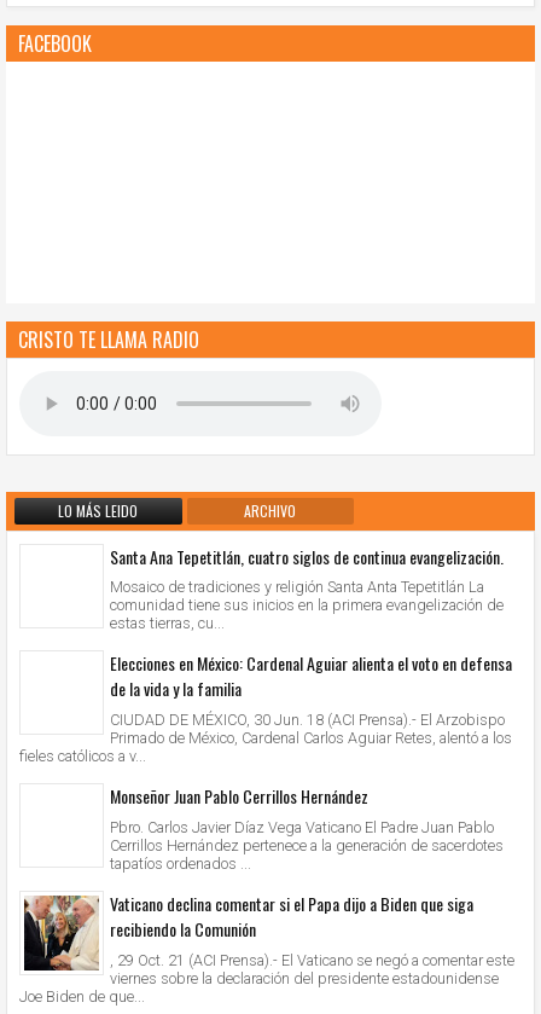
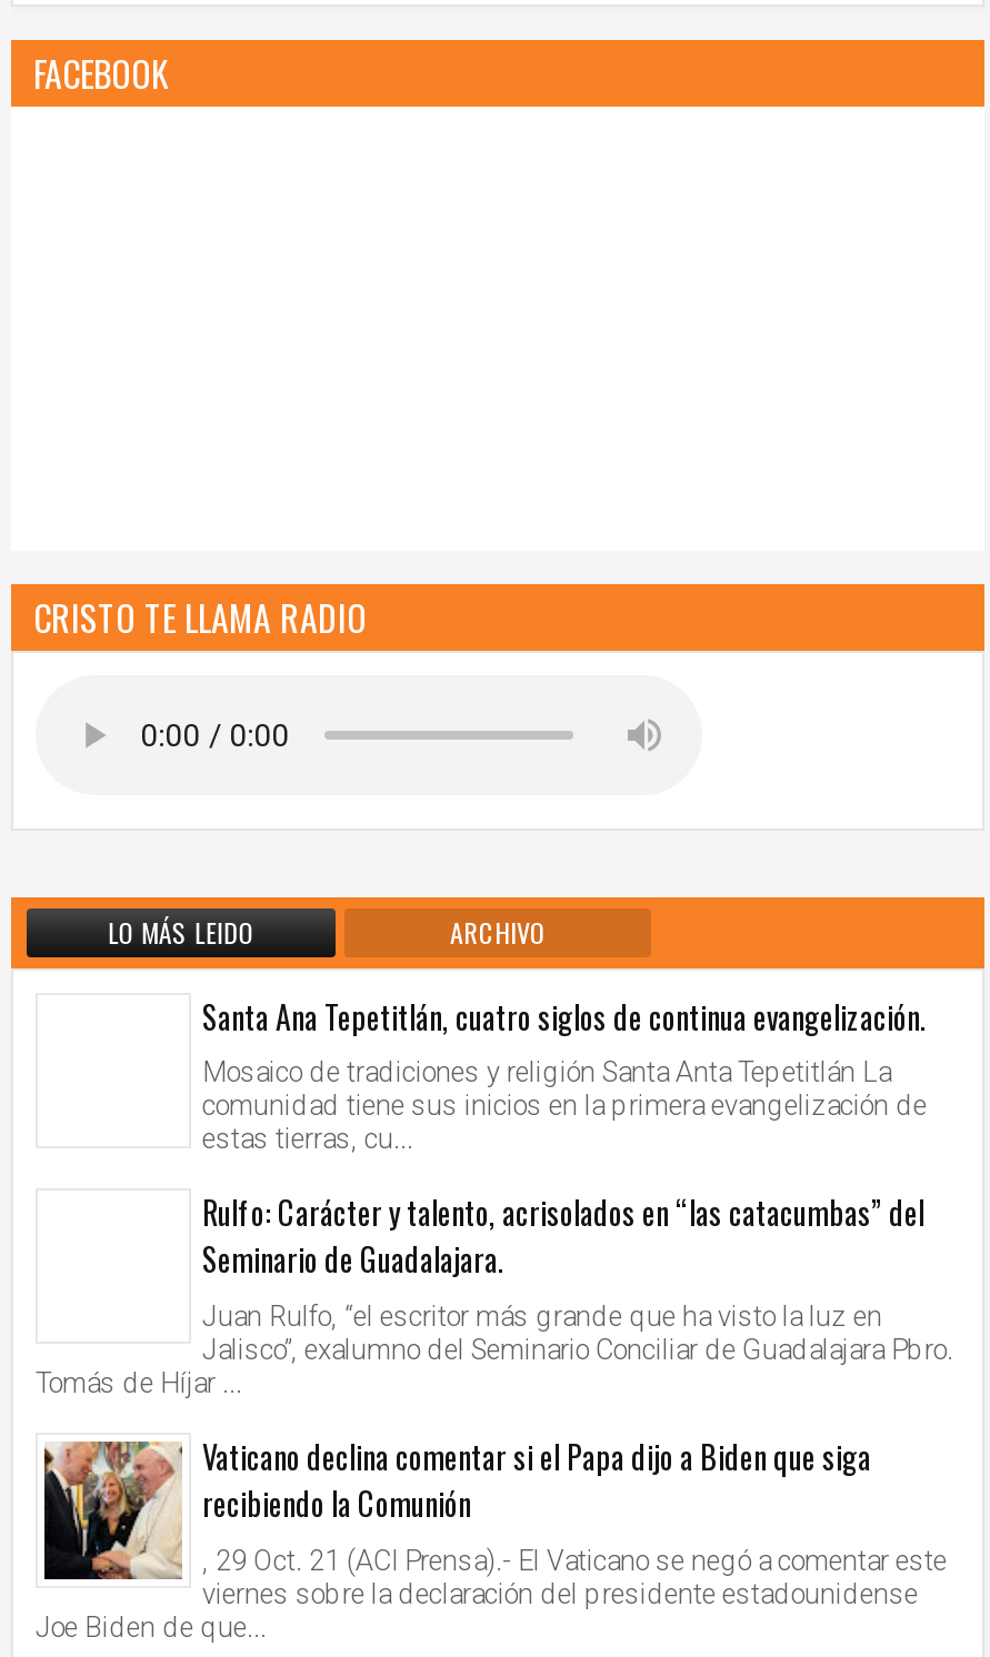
[19,651,512,872] Elecciones en México: Cardenal Aguiar alienta el voto en defensa | de la vida y la familia | CIUDAD DE MÉXICO, 30 Jun. 18 (ACI Prensa).- El Arzobispo | Primado de México, Cardenal Carlos Aguiar Retes, alentó a los | fieles católicos a v... | Monseñor Juan Pablo Cerrillos Hernández | Pbro. Carlos Javier Díaz Vega Vaticano El Padre Juan Pablo | Cerrillos Hernández pertenece a la generación de sacerdotes | tapatíos ordenados ... -> [36,1189,953,1400] Rulfo: Carácter y talento, acrisolados en “las catacumbas” del | Seminario de Guadalajara. | Juan Rulfo, “el escritor más grande que ha visto la luz en | Jalisco”, exalumno del Seminario Conciliar de Guadalajara Pbro. | Tomás de Híjar ...

